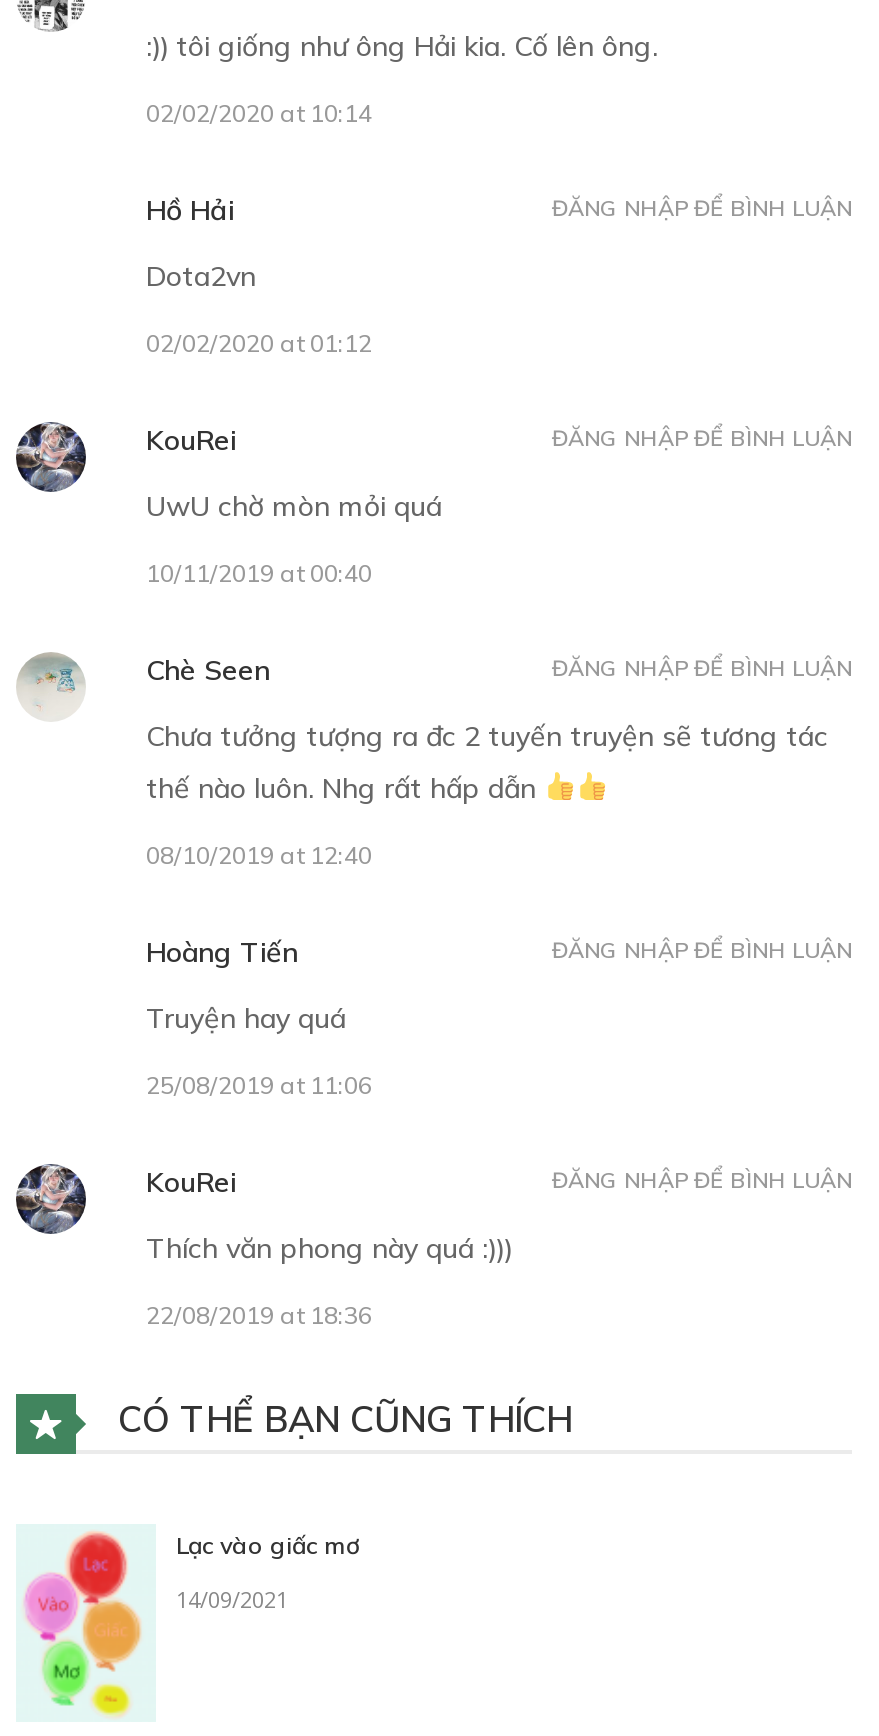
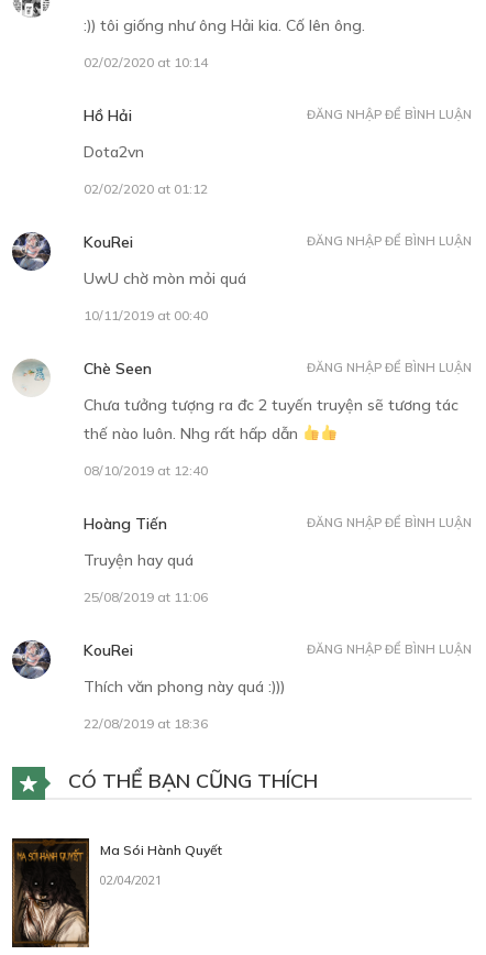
[16,1524,360,1722] [image] | Lạc vào giấc mơ -> [11,837,222,948] [image] | Ma Sói Hành Quyết
[176,1584,288,1614] 14/09/2021 -> [100,871,162,888] 02/04/2021

